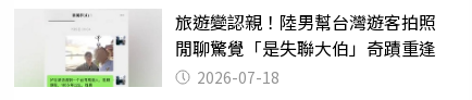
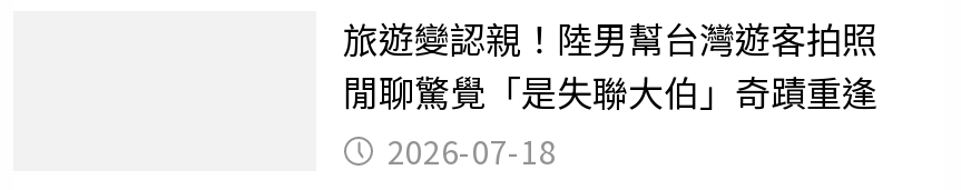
[15,12,161,88] [image] -> none

